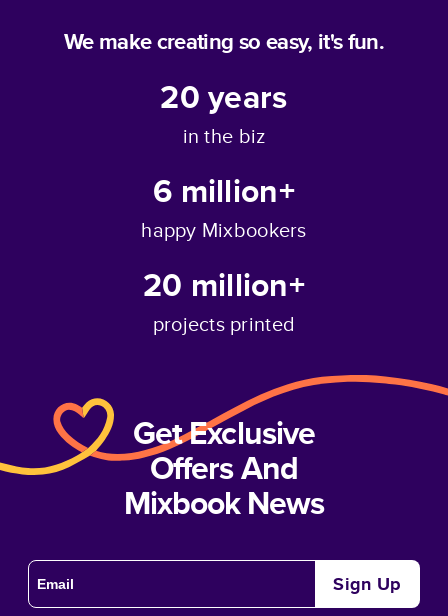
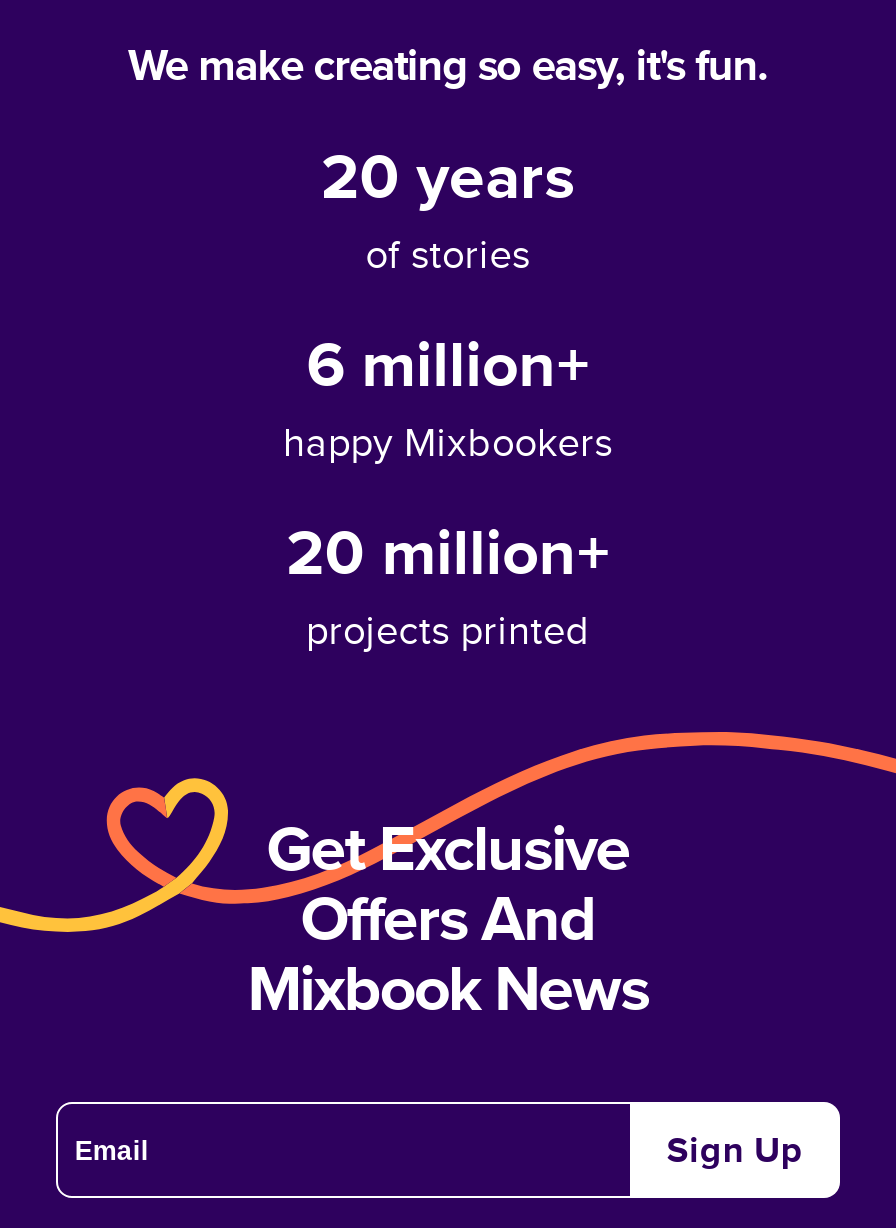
[183,121,265,150] in the biz -> [365,224,531,282] of stories

